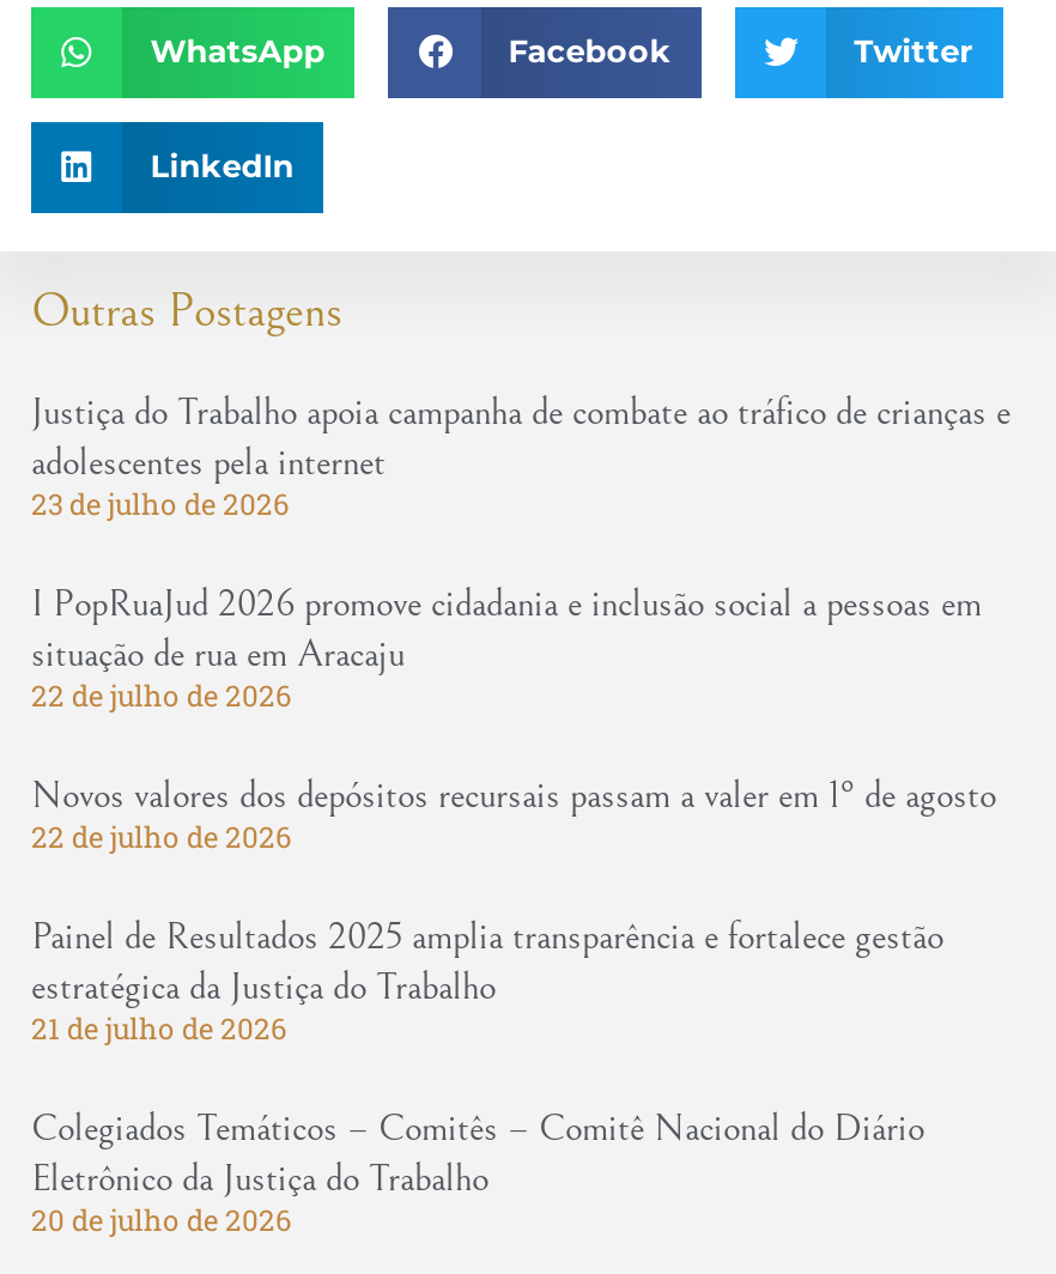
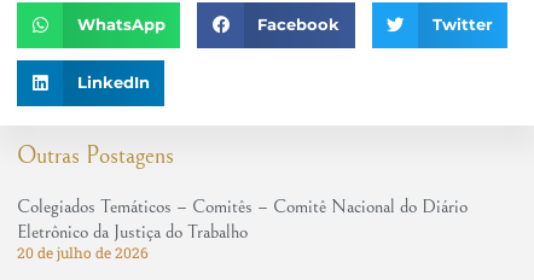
[31,391,1011,1047] Justiça do Trabalho apoia campanha de combate ao tráfico de crianças e | adolescentes pela internet | 23 de julho de 2026 | I PopRuaJud 2026 promove cidadania e inclusão social a pessoas em | situação de rua em Aracaju | 22 de julho de 2026 | Novos valores dos depósitos recursais passam a valer em 1º de agosto | 22 de julho de 2026 | Painel de Resultados 2025 amplia transparência e fortalece gestão | estratégica da Justiça do Trabalho | 21 de julho de 2026 -> none

